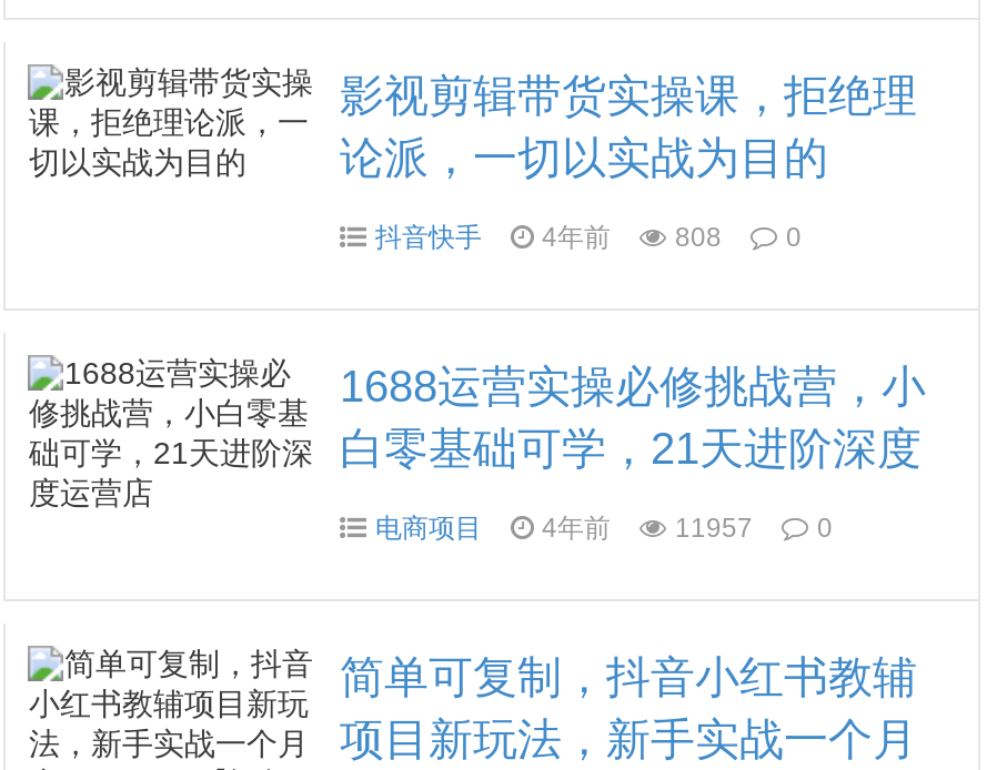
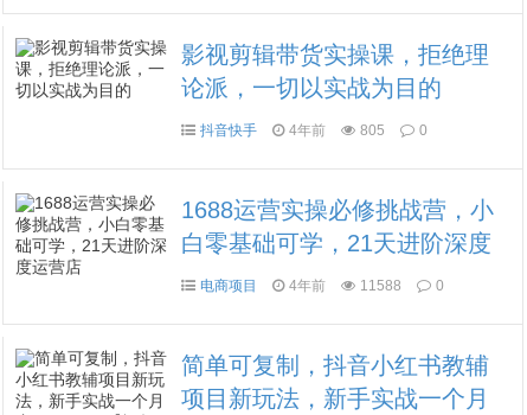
[675,222,722,253] 808 -> [361,122,385,139] 805
[675,513,753,544] 11957 -> [361,277,402,294] 11588

